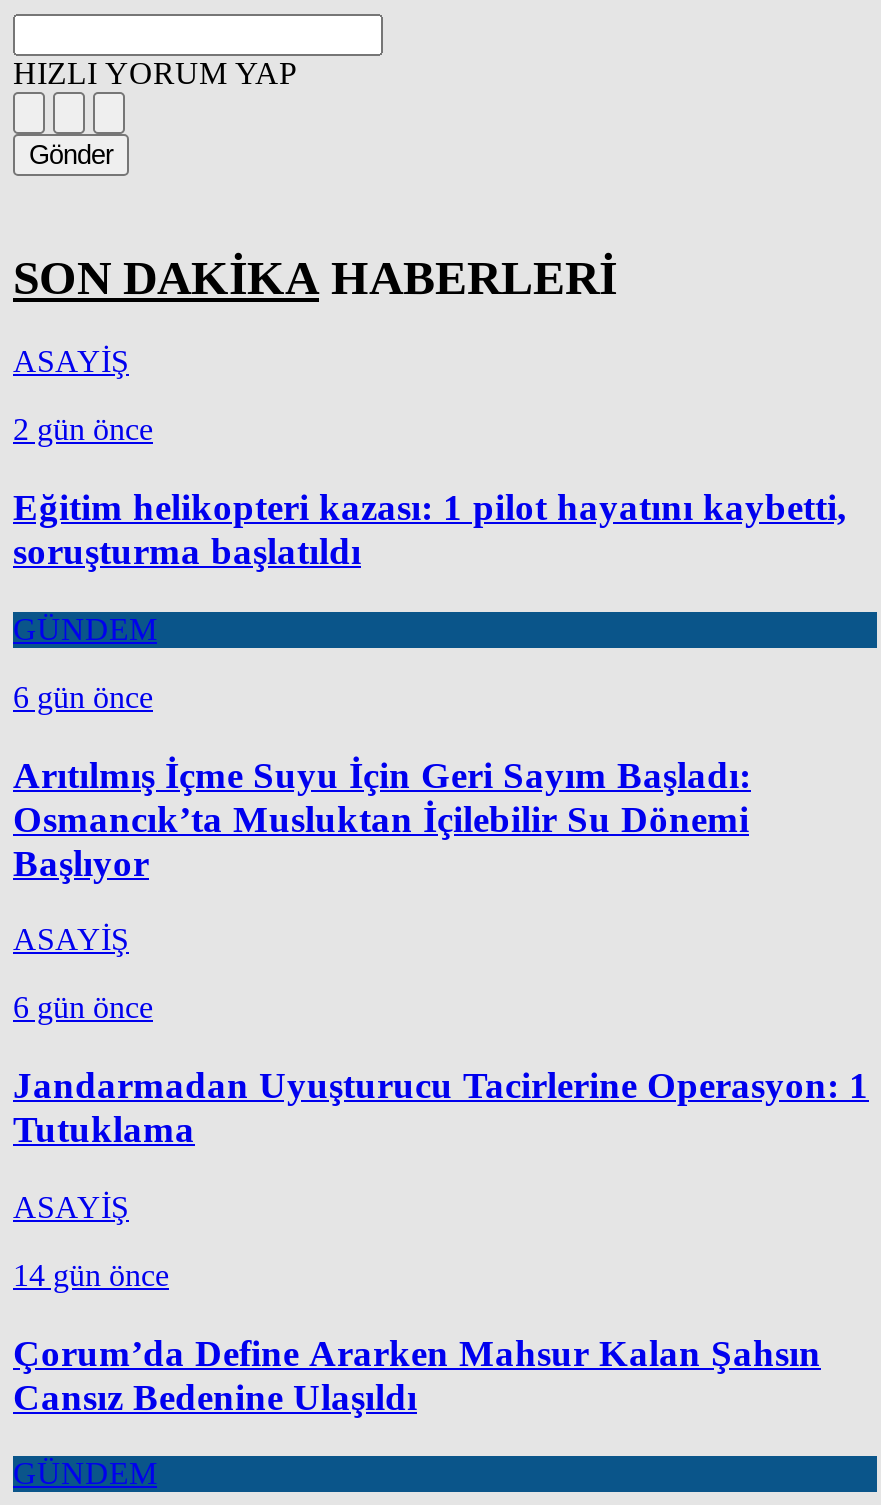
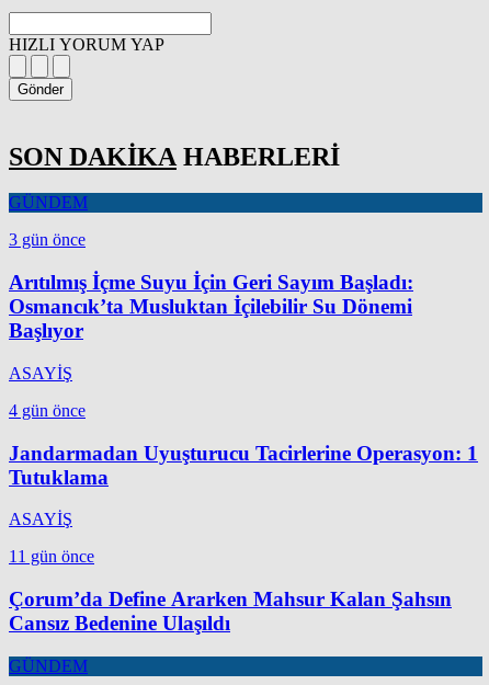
[13,345,847,572] ASAYİŞ | 2 gün önce | Eğitim helikopteri kazası: 1 pilot hayatını kaybetti, | soruşturma başlatıldı -> none
[13,680,153,714] 6 gün önce -> [9,231,86,249] 3 gün önce
[13,991,153,1025] 6 gün önce -> [9,401,86,420] 4 gün önce
[13,1258,169,1292] 14 gün önce -> [9,547,94,566] 11 gün önce

